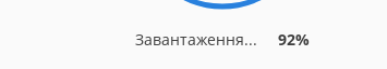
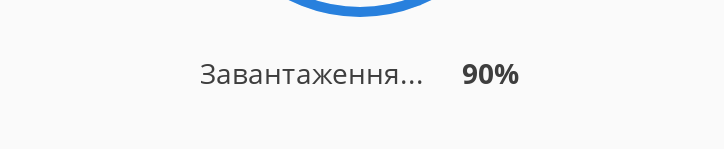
[135,29,310,49] Завантаження... 92% -> [200,53,520,91] Завантаження... 90%

